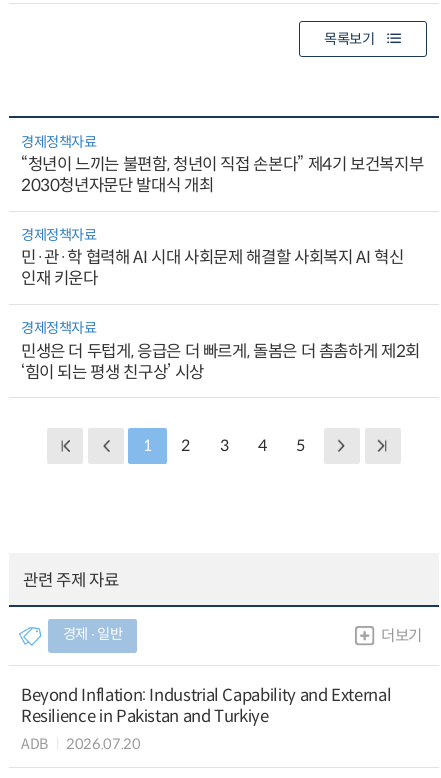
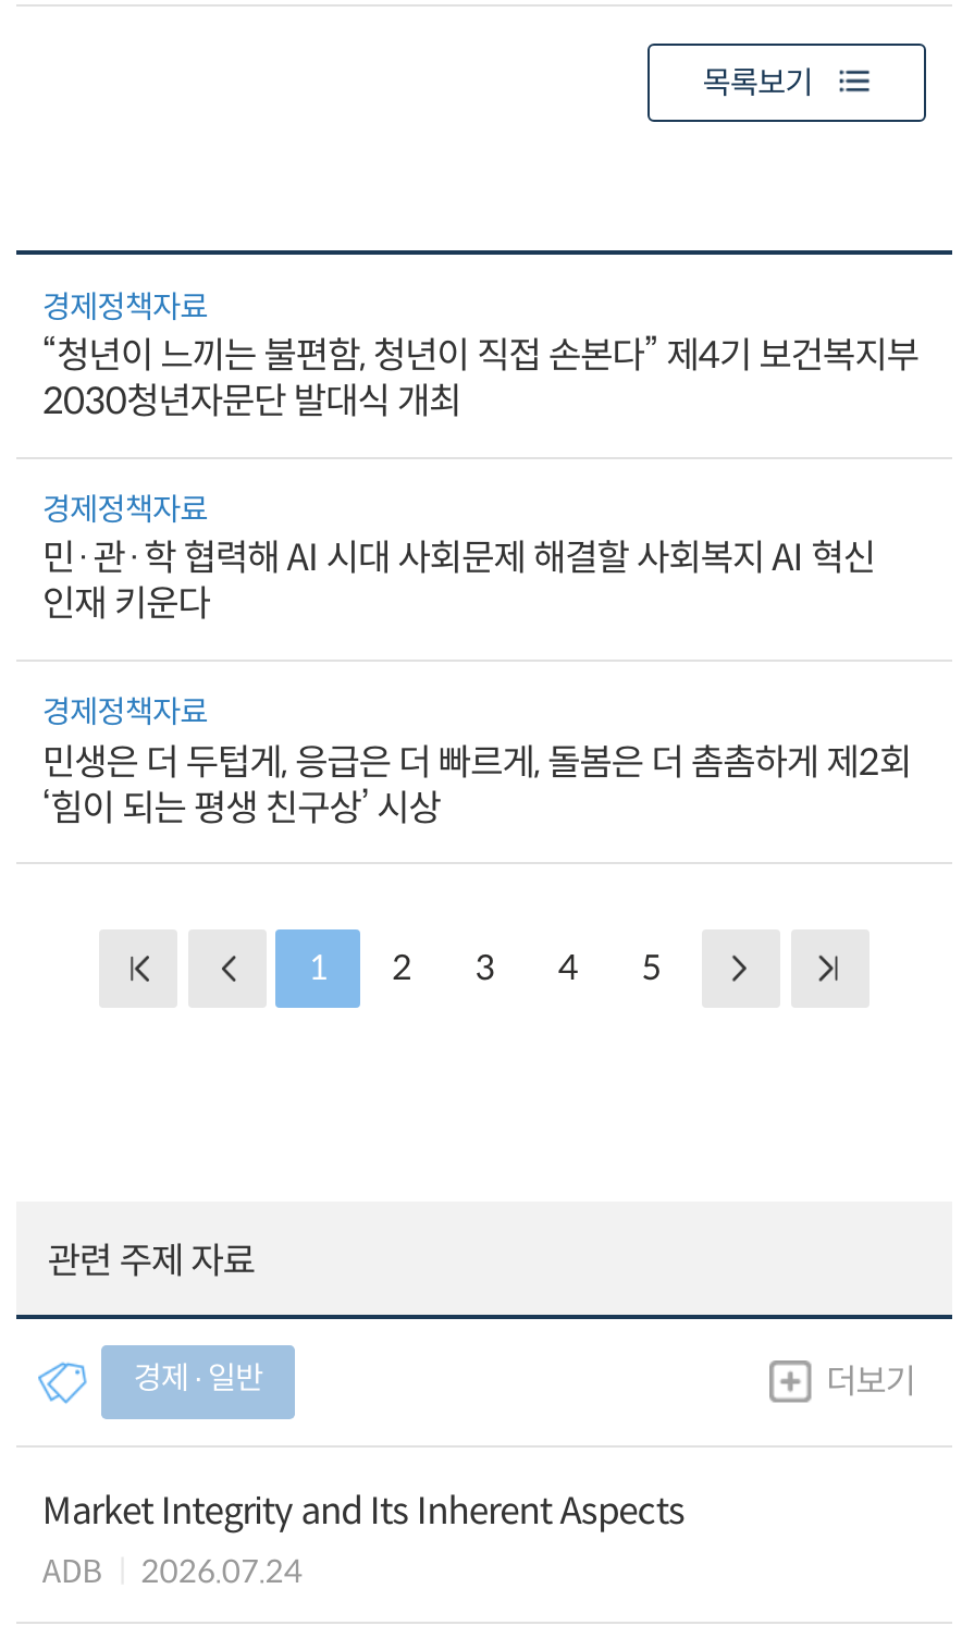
[21,685,391,727] Beyond Inflation: Industrial Capability and External | Resilience in Pakistan and Turkiye -> [42,1488,685,1534] Market Integrity and Its Inherent Aspects
[21,735,140,753] ADB 2026.07.20 -> [42,1552,303,1591] ADB 2026.07.24

